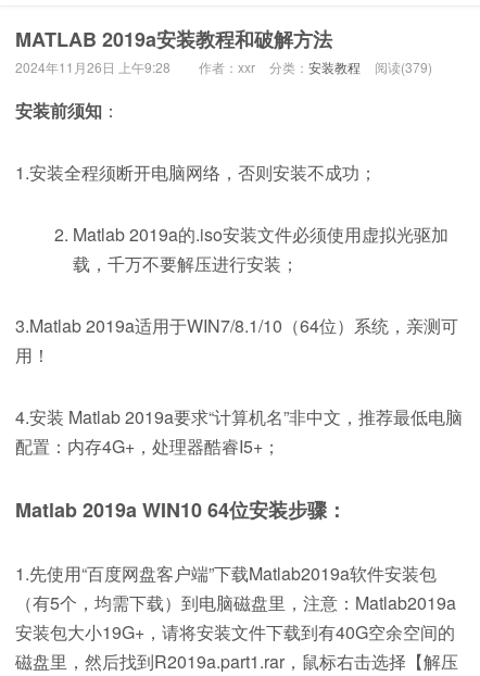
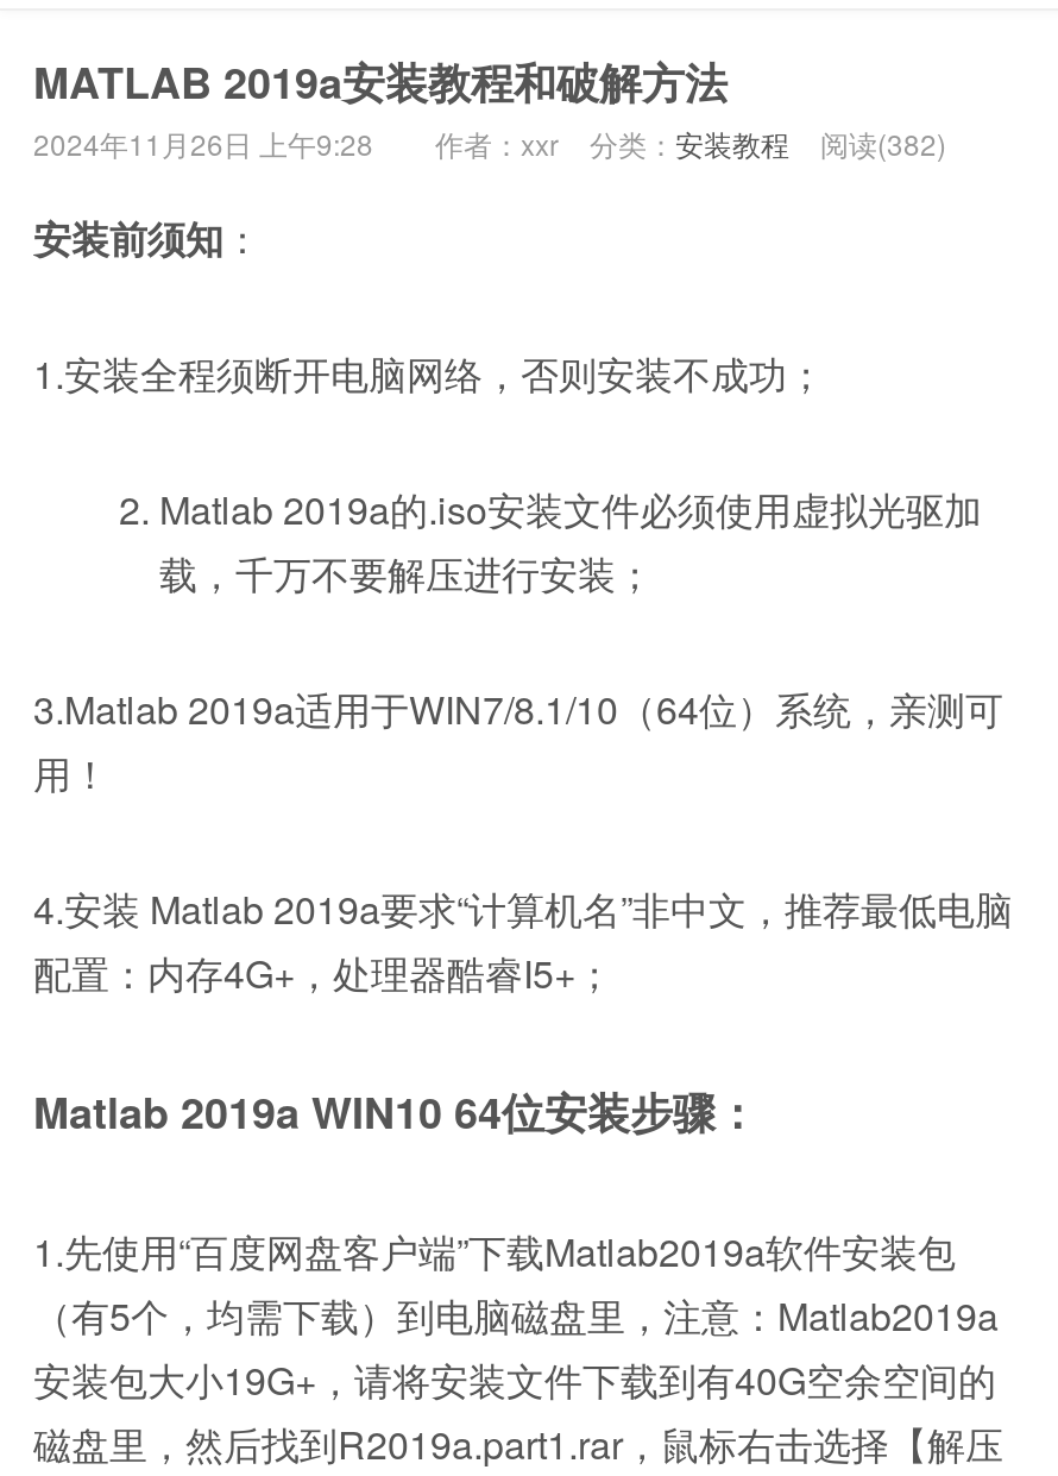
[15,58,432,76] 2024年11月26日 上午9:28 作者：xxr 分类：安装教程 阅读(379) -> [33,123,946,163] 2024年11月26日 上午9:28 作者：xxr 分类：安装教程 阅读(382)

